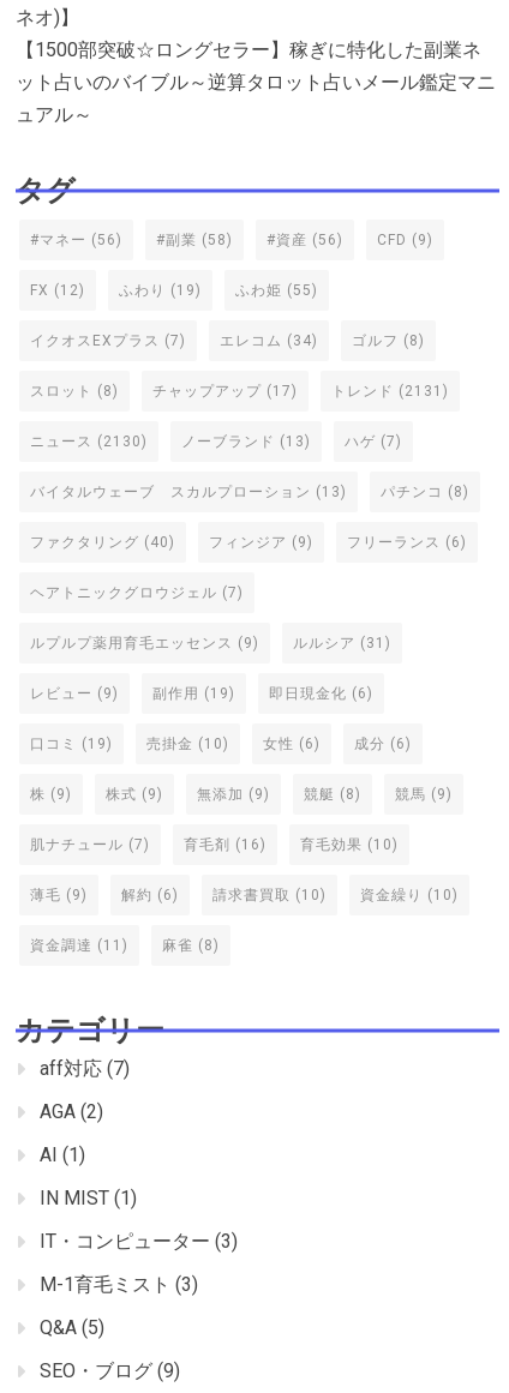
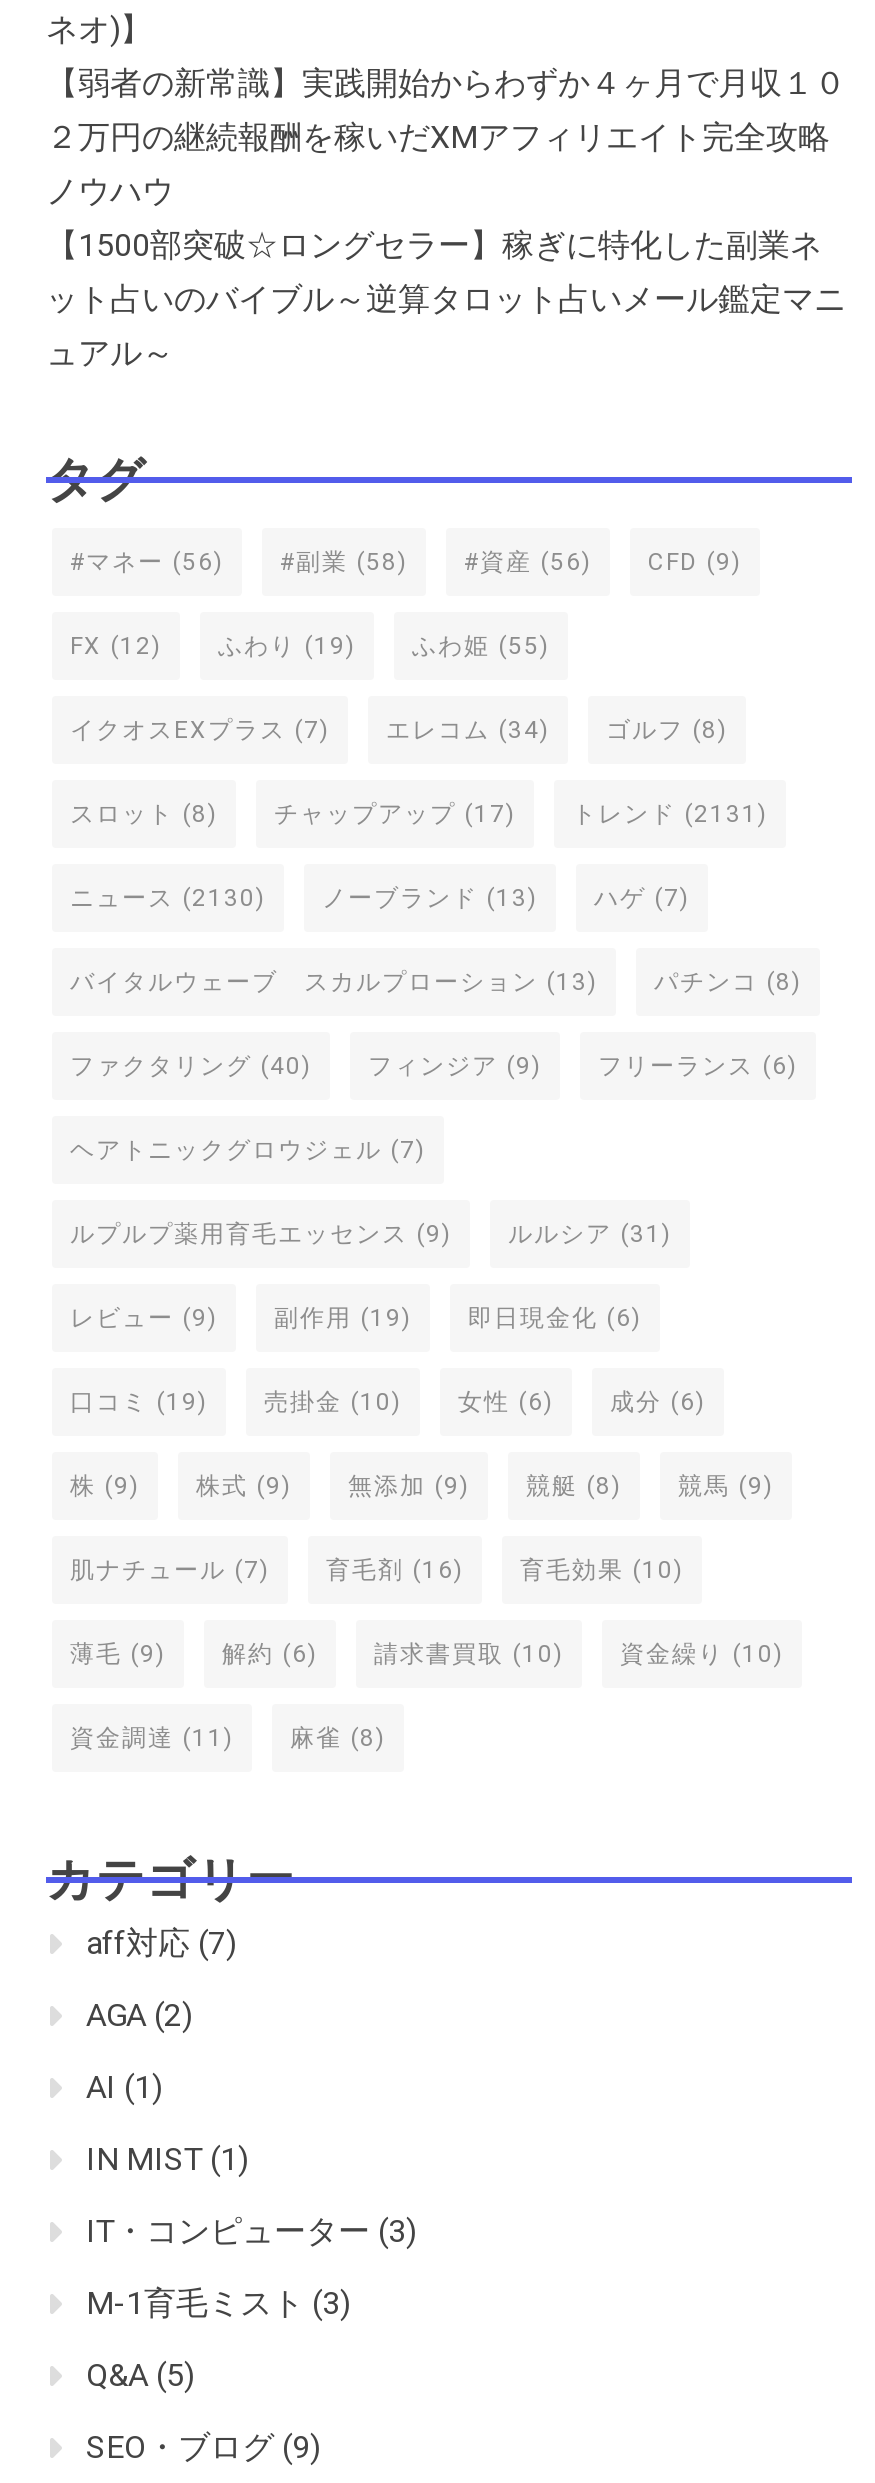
none -> [46,64,846,210] 【弱者の新常識】実践開始からわずか４ヶ月で月収１０ | ２万円の継続報酬を稼いだXMアフィリエイト完全攻略 | ノウハウ

